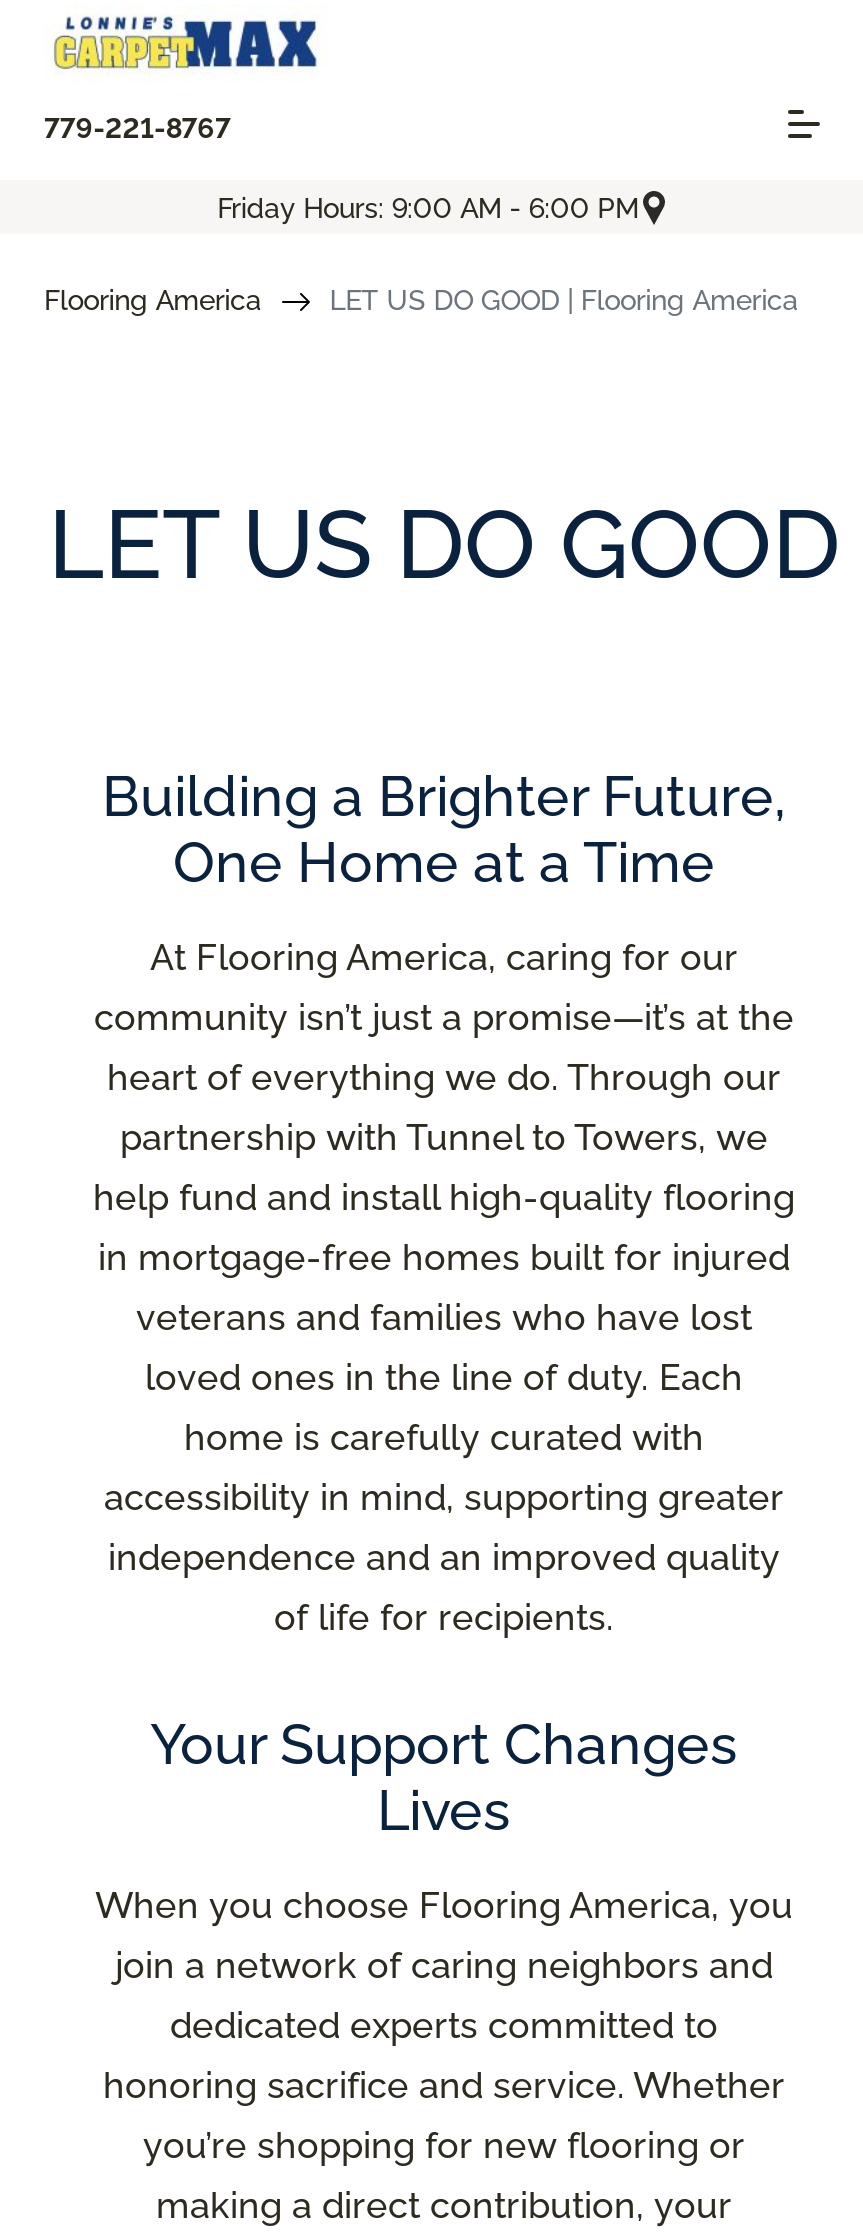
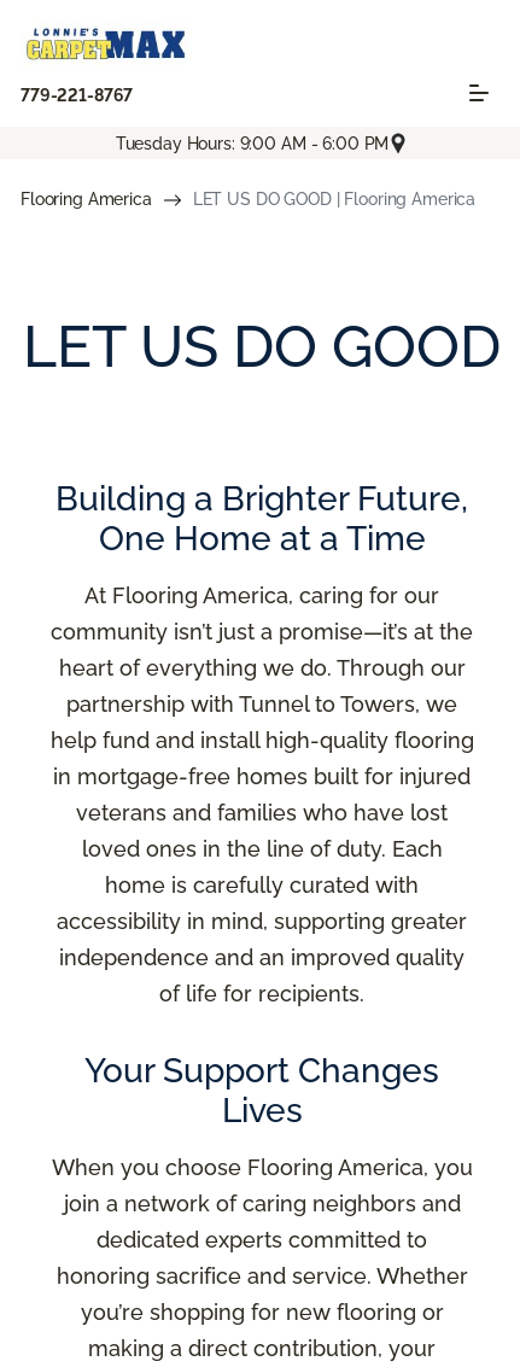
[217,191,639,223] Friday Hours: 9:00 AM - 6:00 PM -> [115,134,389,153] Tuesday Hours: 9:00 AM - 6:00 PM

